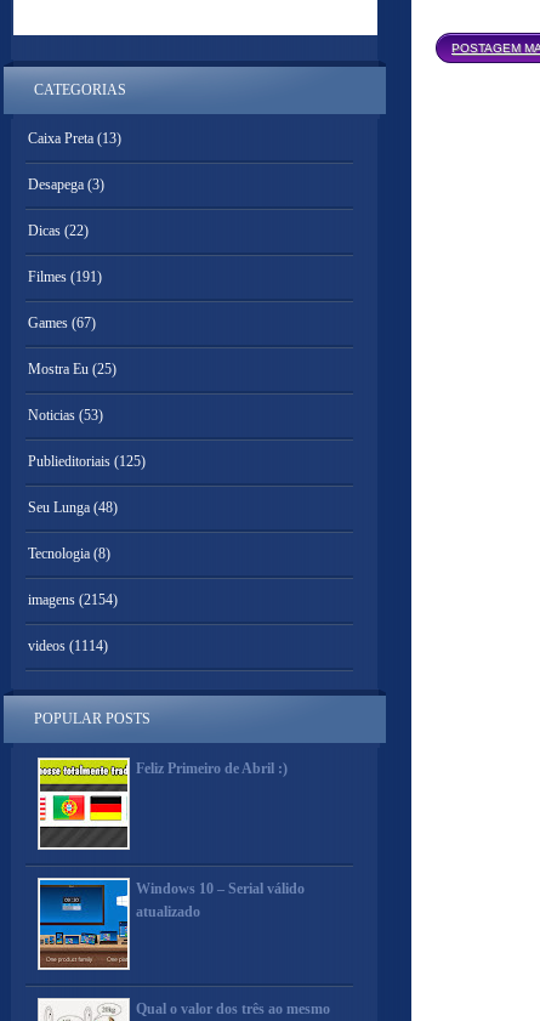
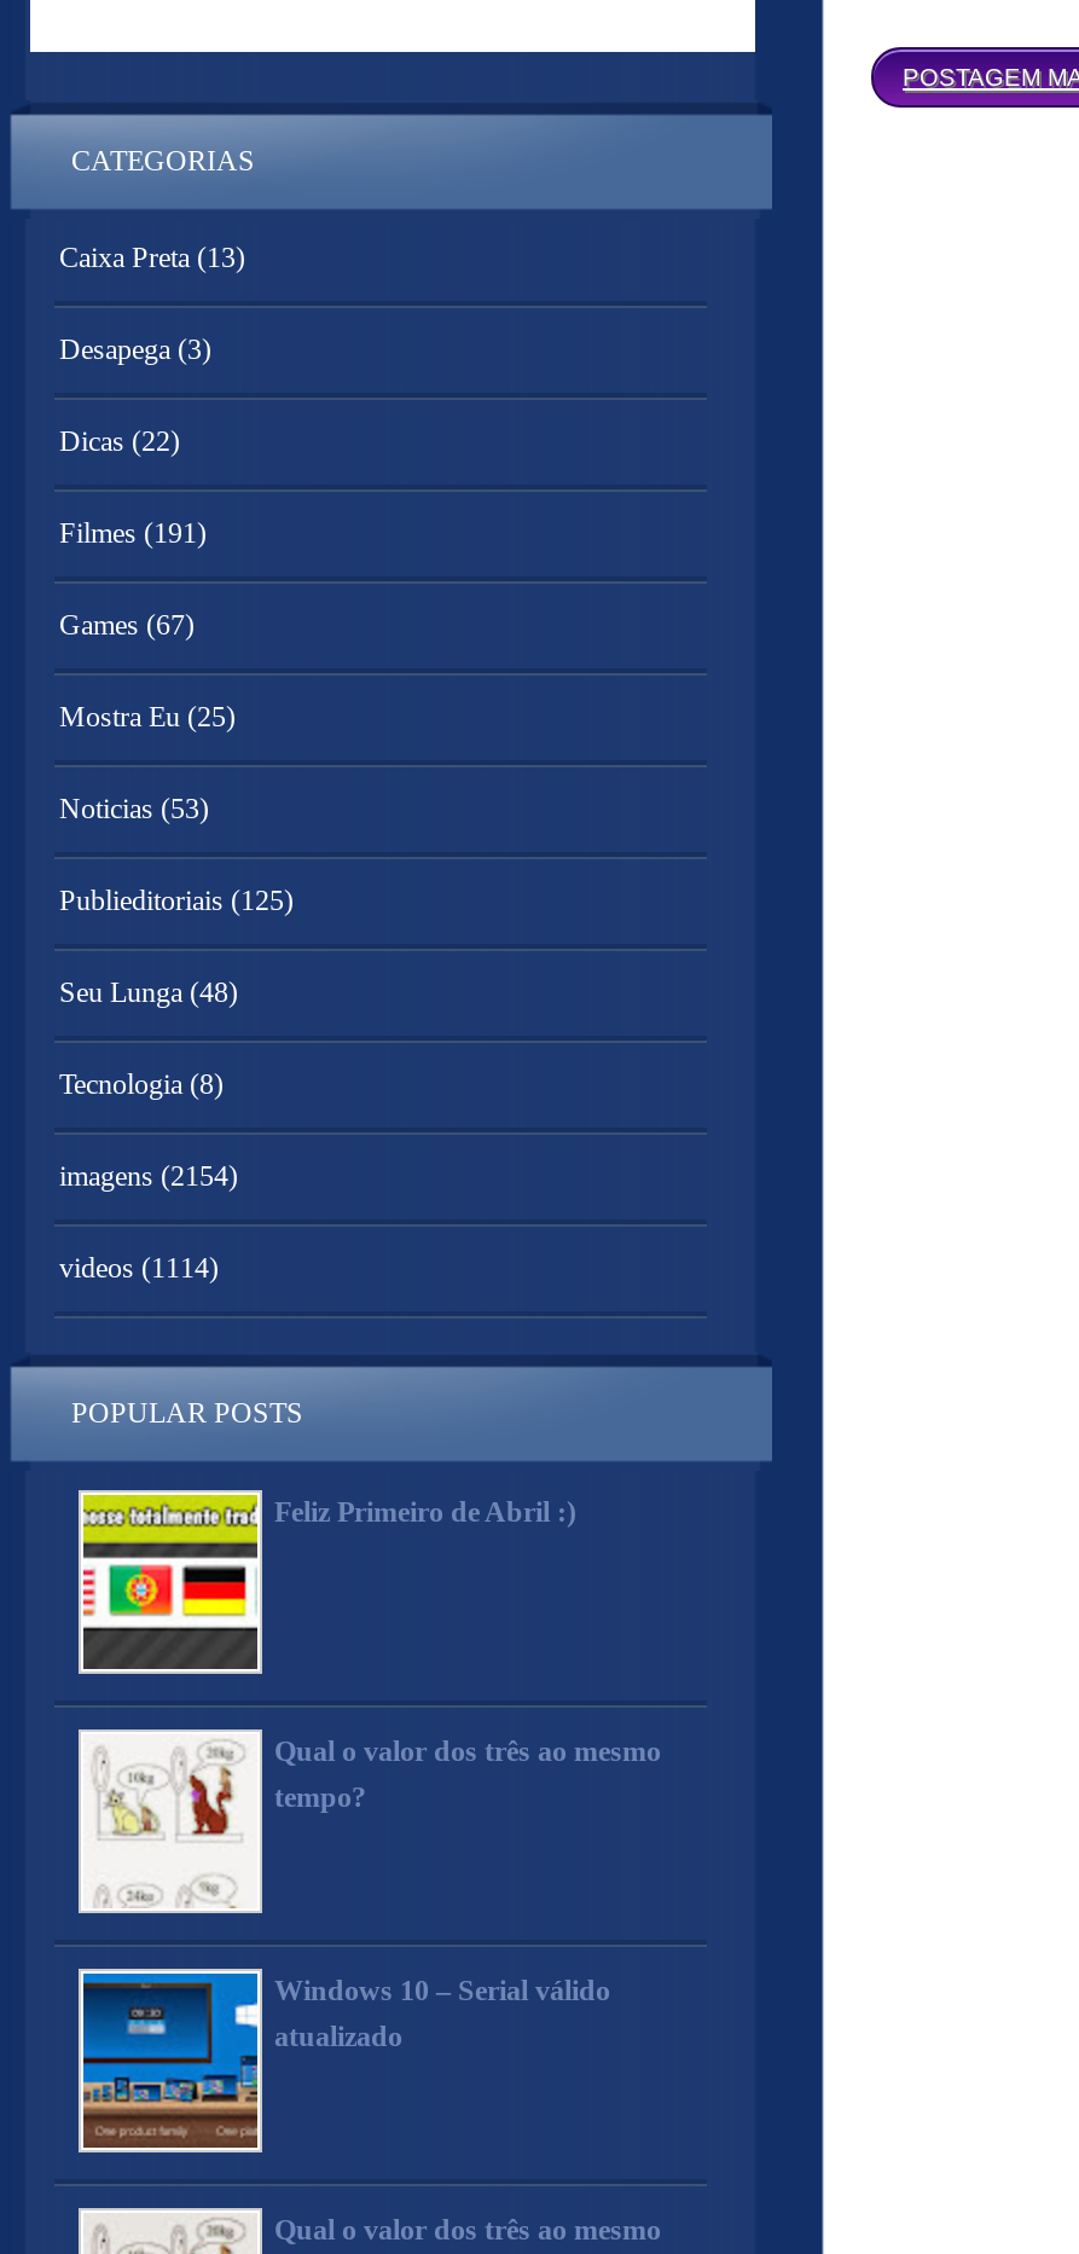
none -> [81,1732,661,1911] [image] | Qual o valor dos três ao mesmo | tempo?

